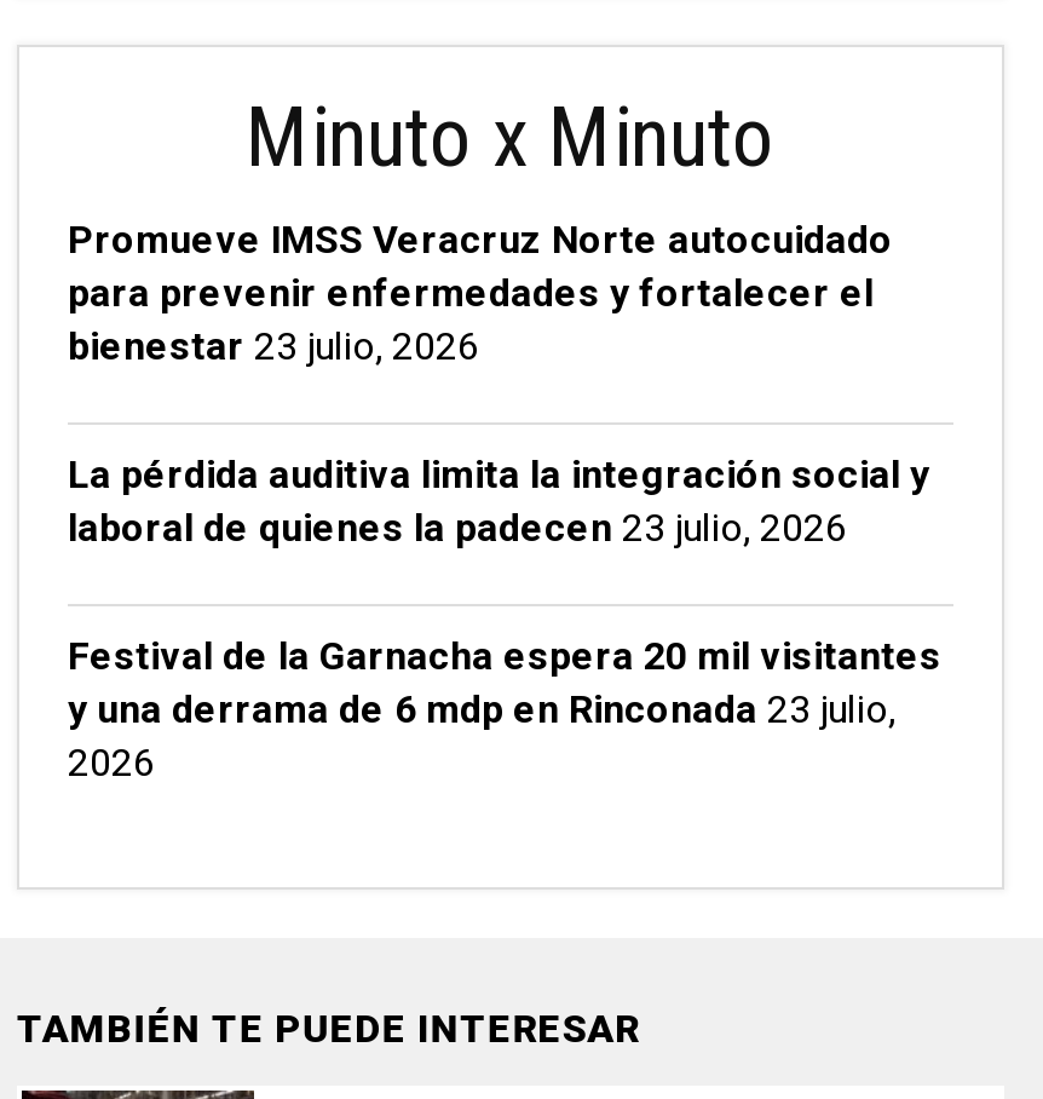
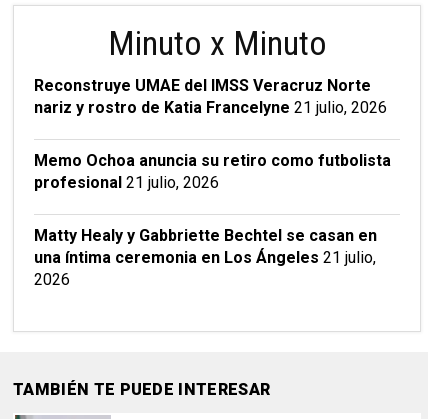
[68,216,893,368] Promueve IMSS Veracruz Norte autocuidado | para prevenir enfermedades y fortalecer el | bienestar 23 julio, 2026 -> [34,76,387,117] Reconstruye UMAE del IMSS Veracruz Norte | nariz y rostro de Katia Francelyne 21 julio, 2026
[68,451,929,550] La pérdida auditiva limita la integración social y | laboral de quienes la padecen 23 julio, 2026 -> [34,151,391,192] Memo Ochoa anuncia su retiro como futbolista | profesional 21 julio, 2026
[68,632,941,732] Festival de la Garnacha espera 20 mil visitantes | y una derrama de 6 mdp en Rinconada 23 julio, -> [34,226,377,267] Matty Healy y Gabbriette Bechtel se casan en | una íntima ceremonia en Los Ángeles 21 julio,

